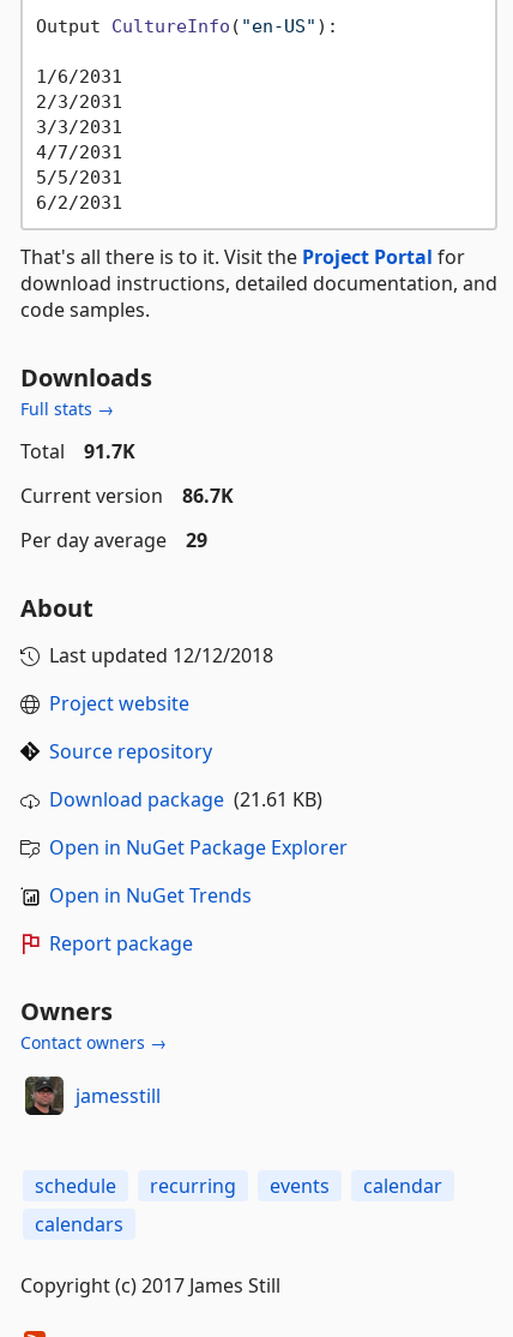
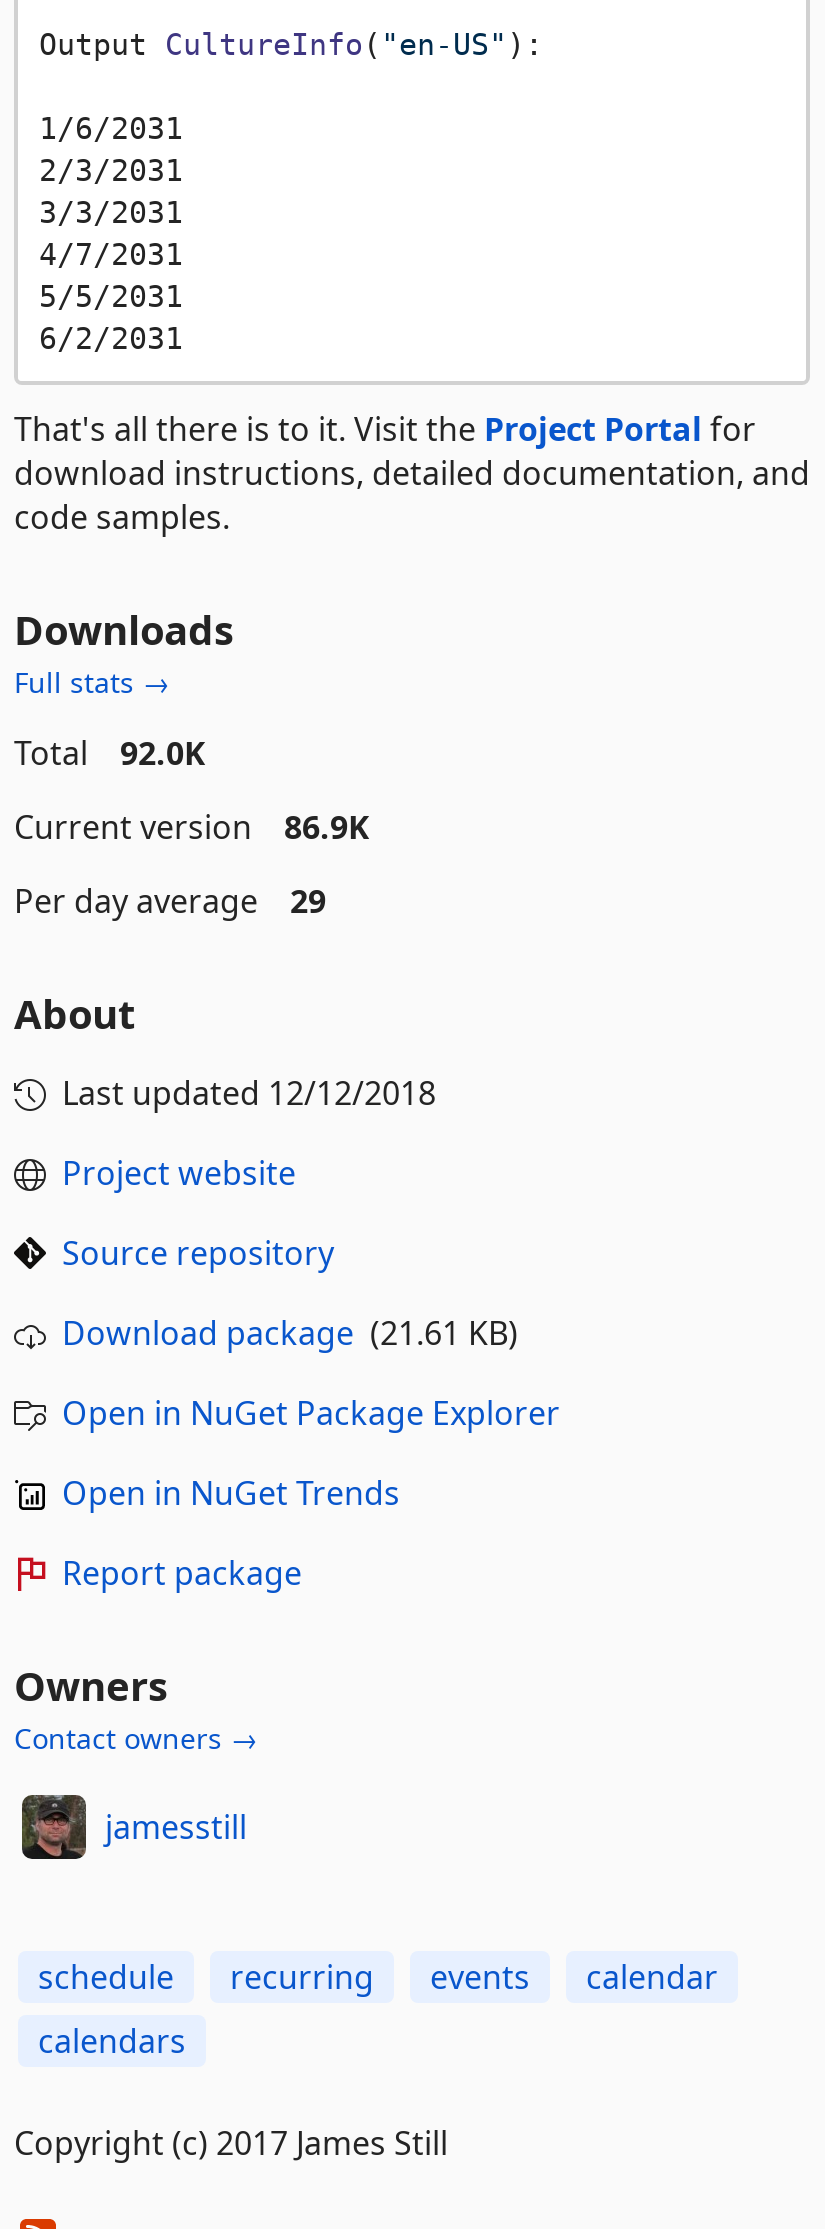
[20,438,135,464] Total 91.7K -> [14,731,206,775] Total 92.0K
[20,482,234,509] Current version 86.7K -> [14,805,370,849] Current version 86.9K

